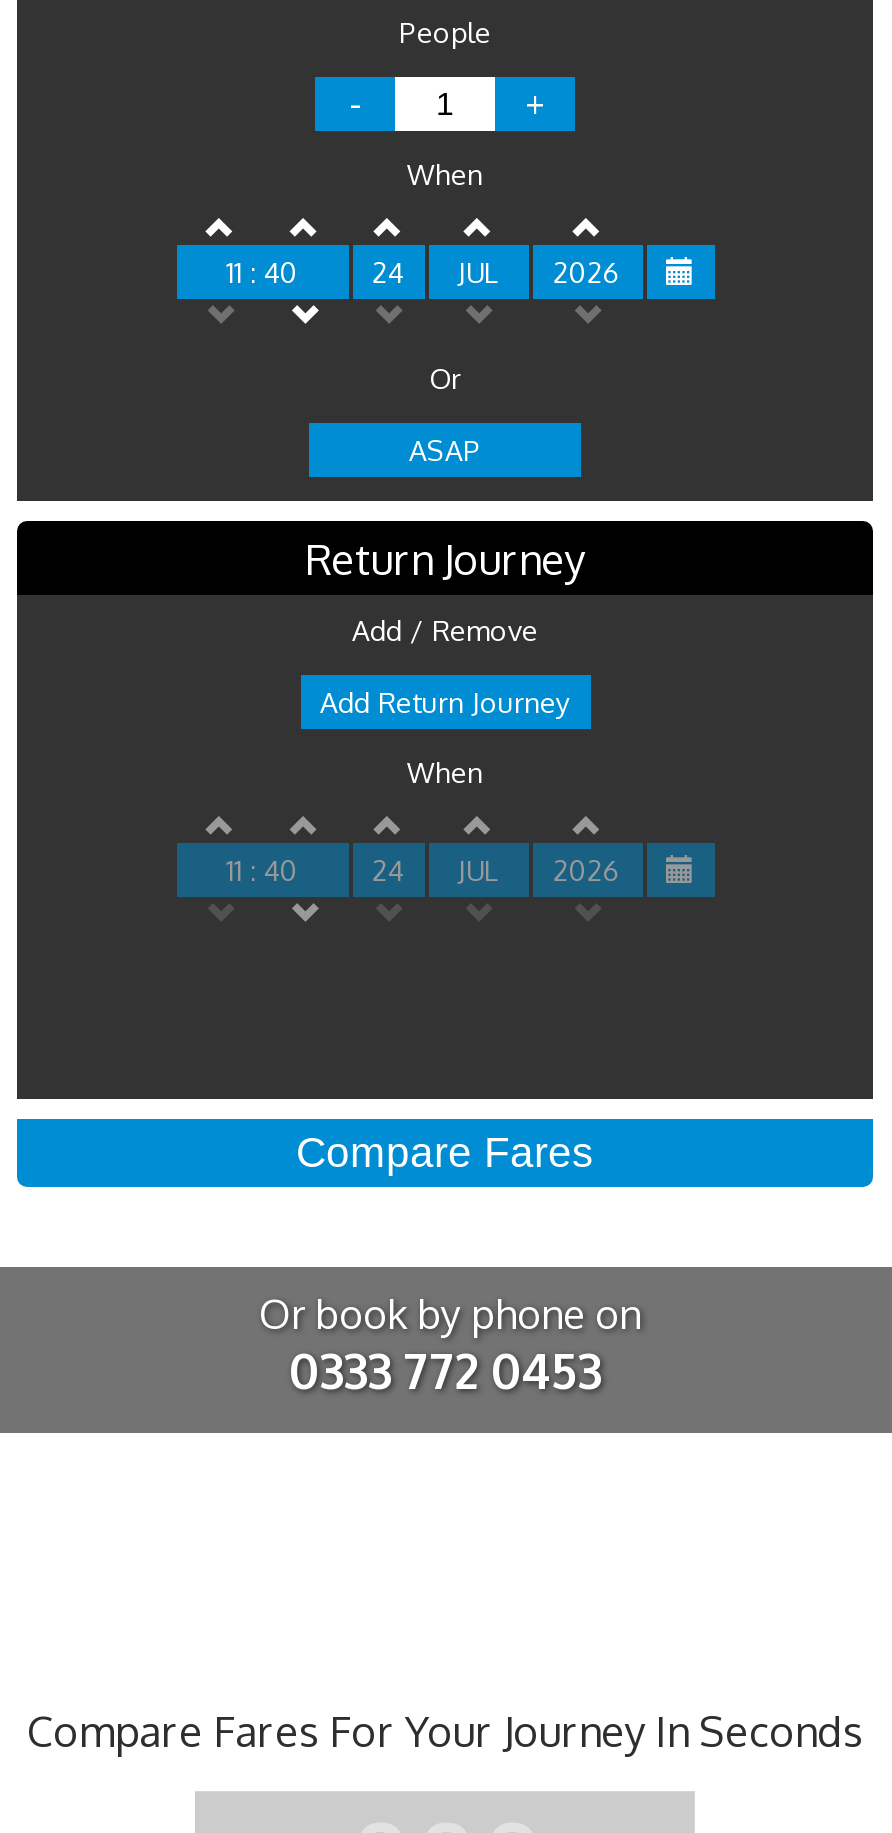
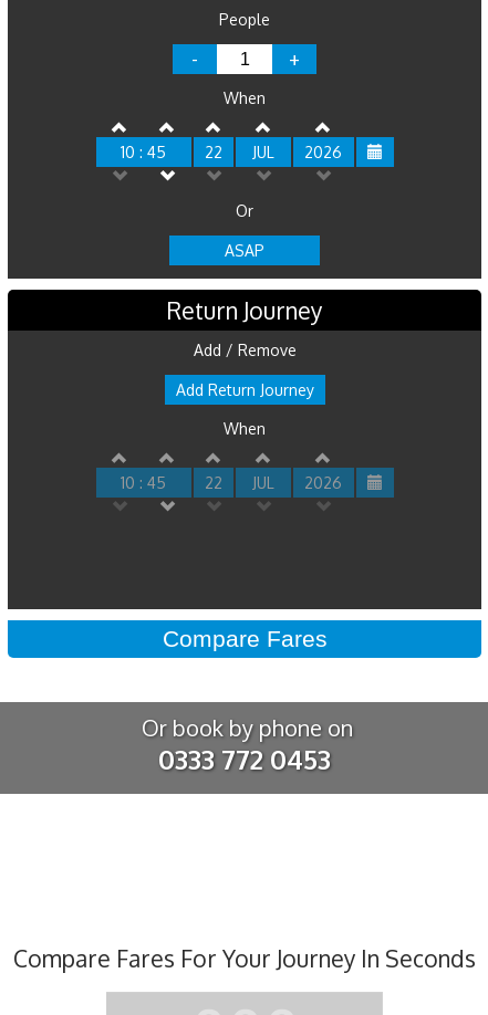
[226,255,298,289] 11 : 40 -> [121,143,166,161] 10 : 45
[372,255,621,289] 24 JUL 2026 -> [204,143,342,161] 22 JUL 2026
[226,853,298,887] 11 : 40 -> [121,473,166,492] 10 : 45
[372,853,621,887] 24 JUL 2026 -> [204,473,342,492] 22 JUL 2026

